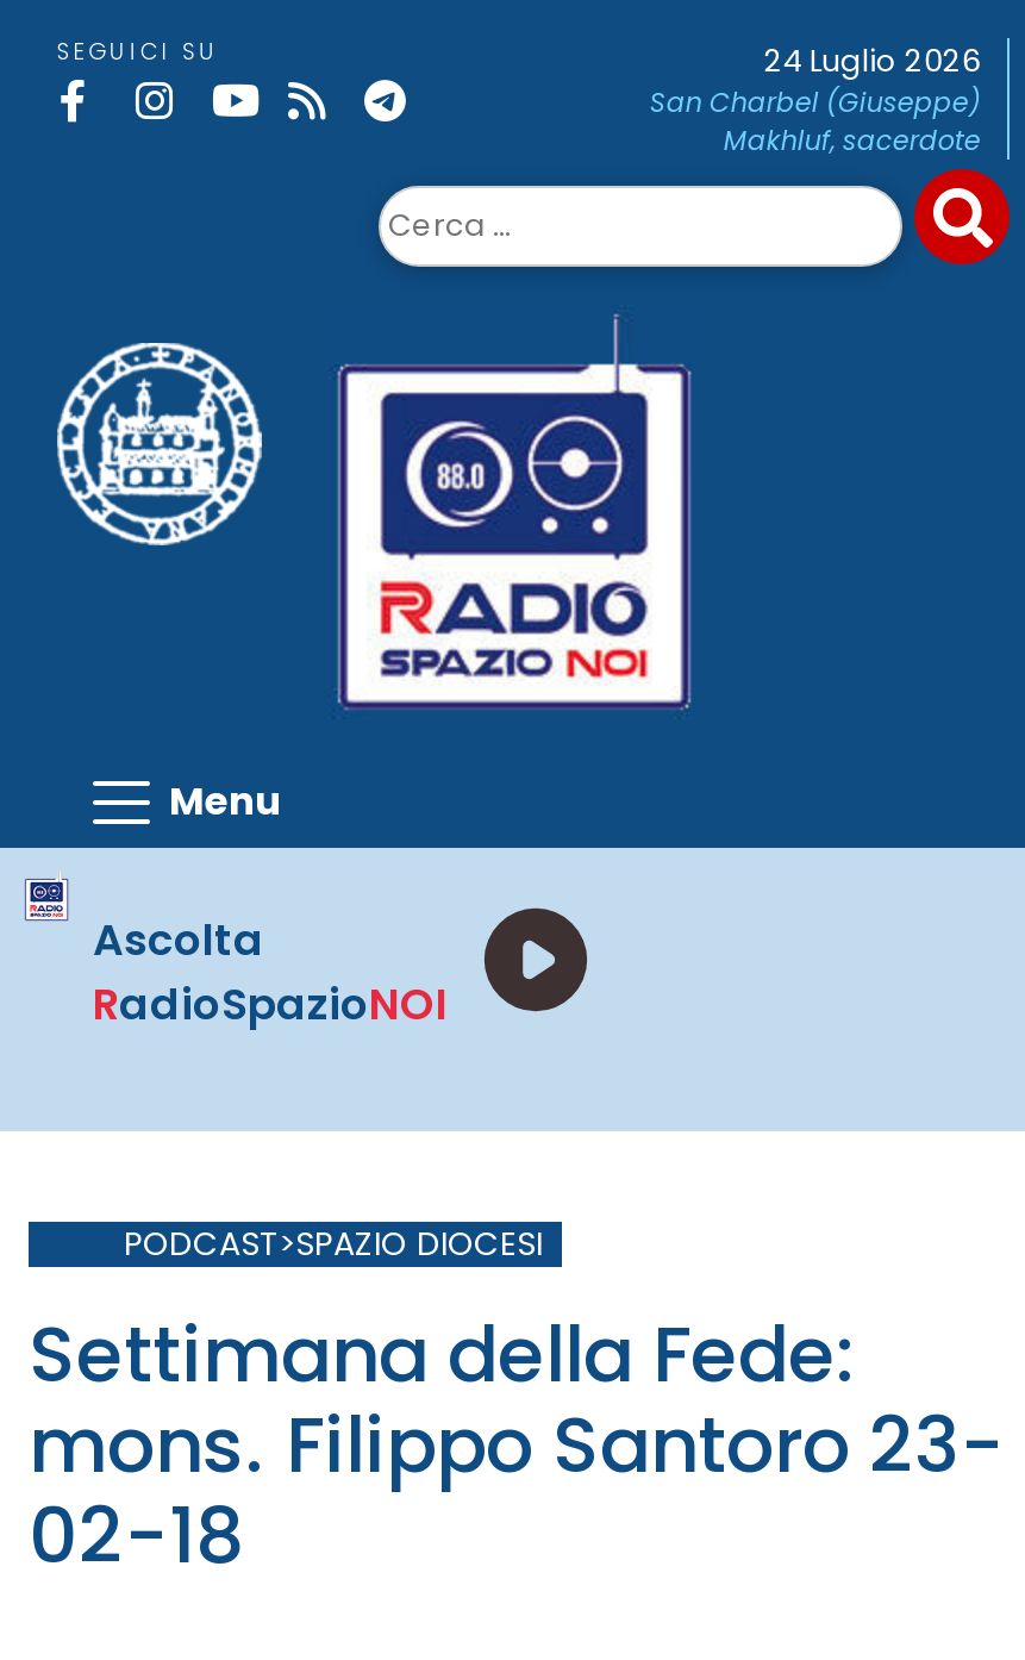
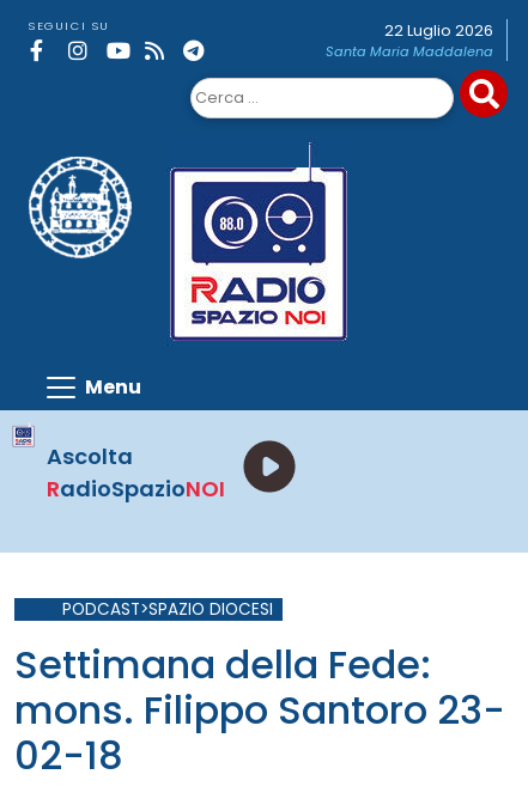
[650,40,980,160] 24 Luglio 2026 | San Charbel (Giuseppe) | Makhluf, sacerdote -> [325,20,493,61] 22 Luglio 2026 | Santa Maria Maddalena

